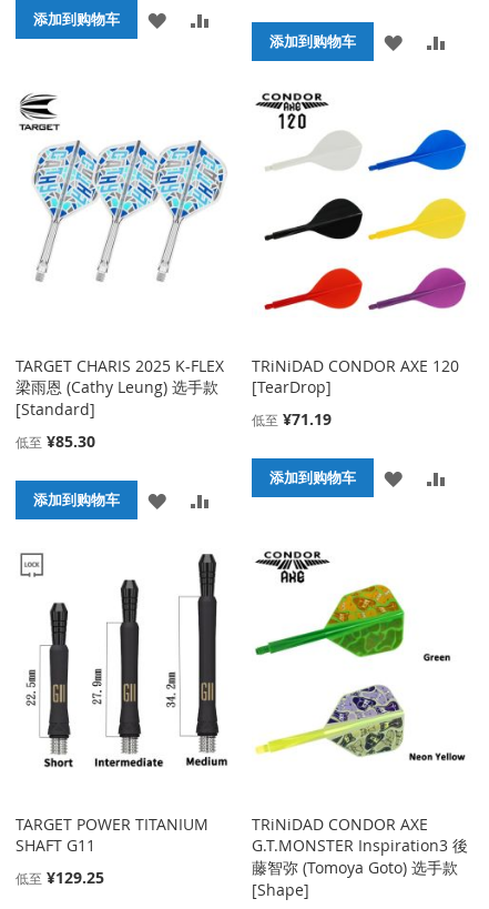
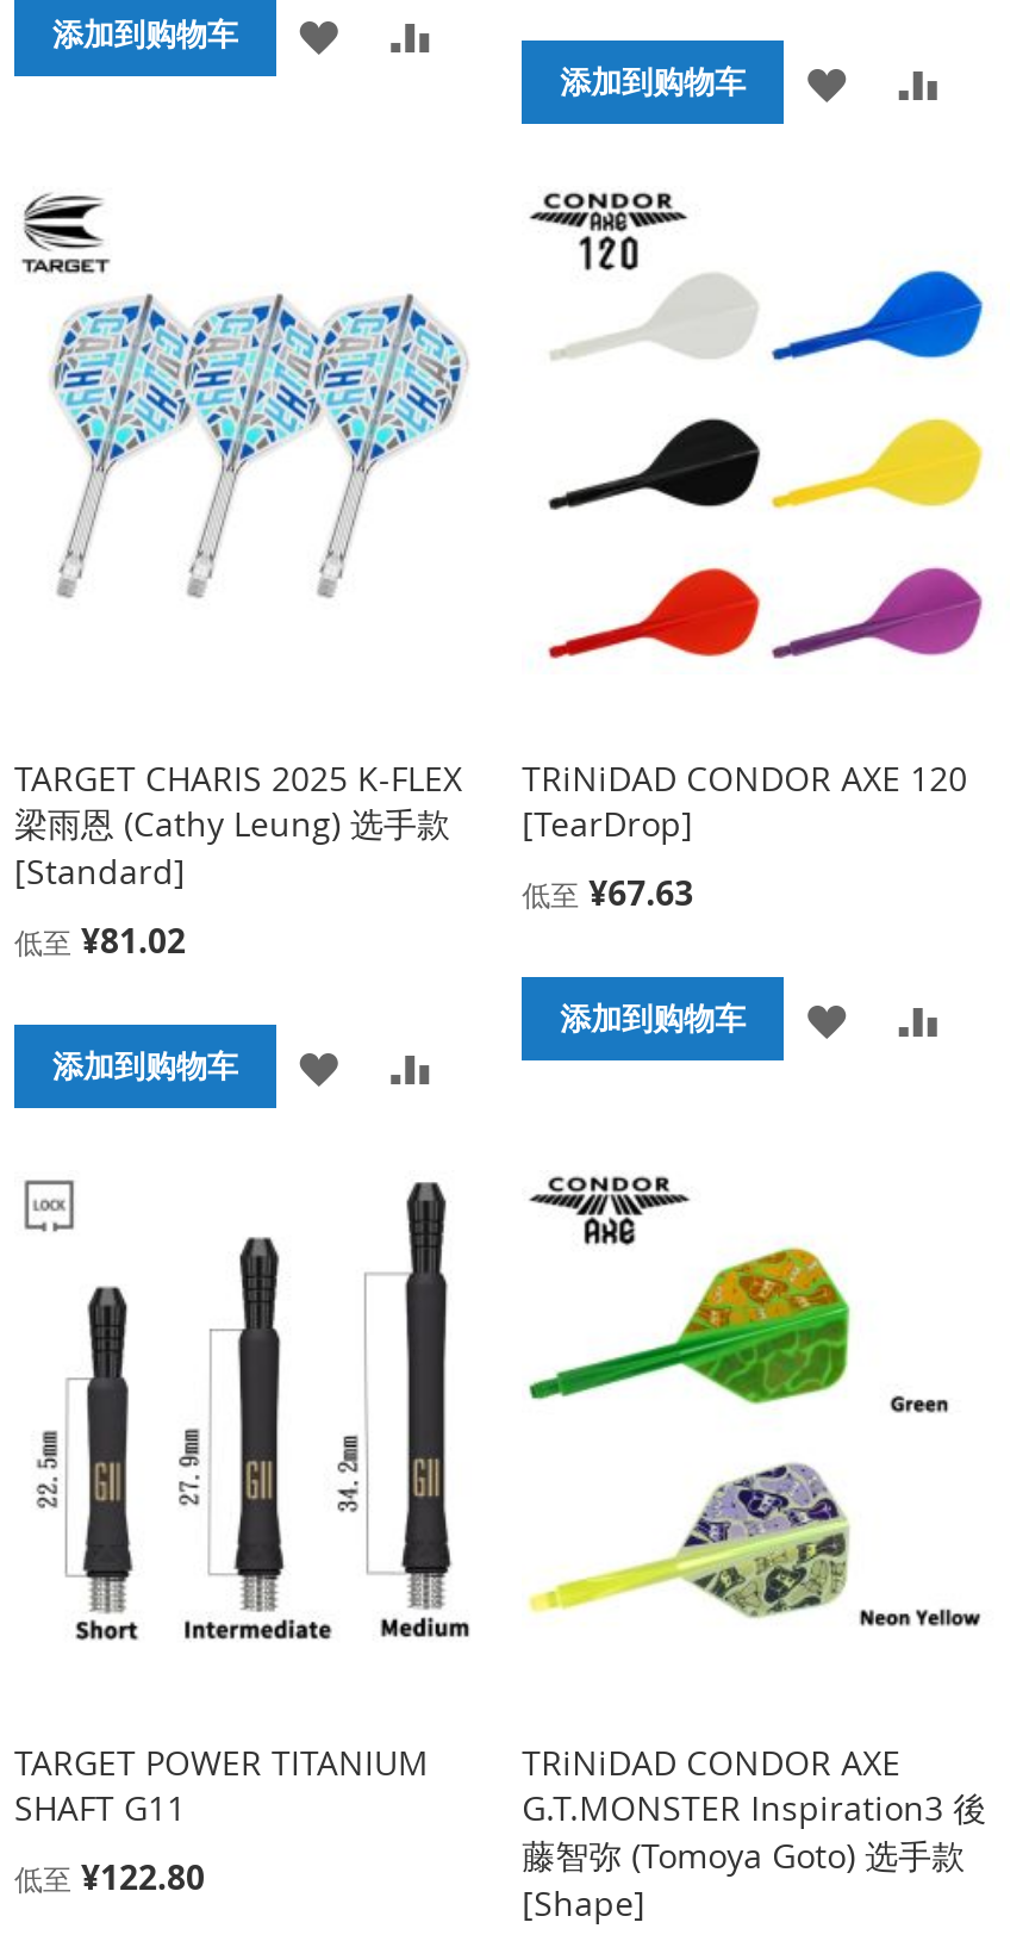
[252,409,332,430] 低至 ¥71.19 -> [522,870,694,916] 低至 ¥67.63
[16,431,95,452] 低至 ¥85.30 -> [14,918,186,963] 低至 ¥81.02
[16,867,104,888] 低至 ¥129.25 -> [14,1854,205,1900] 低至 ¥122.80

